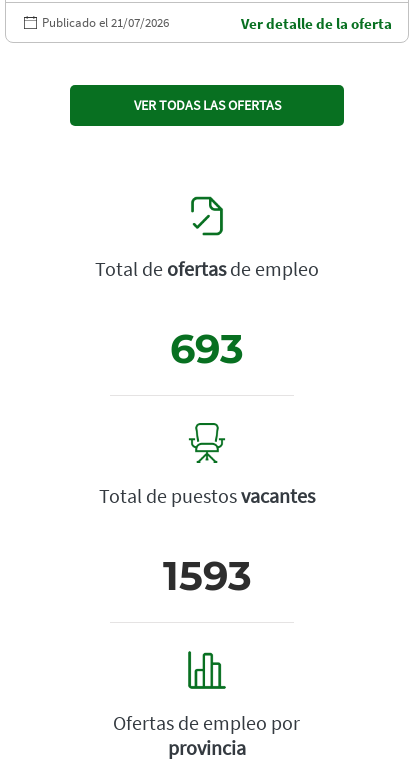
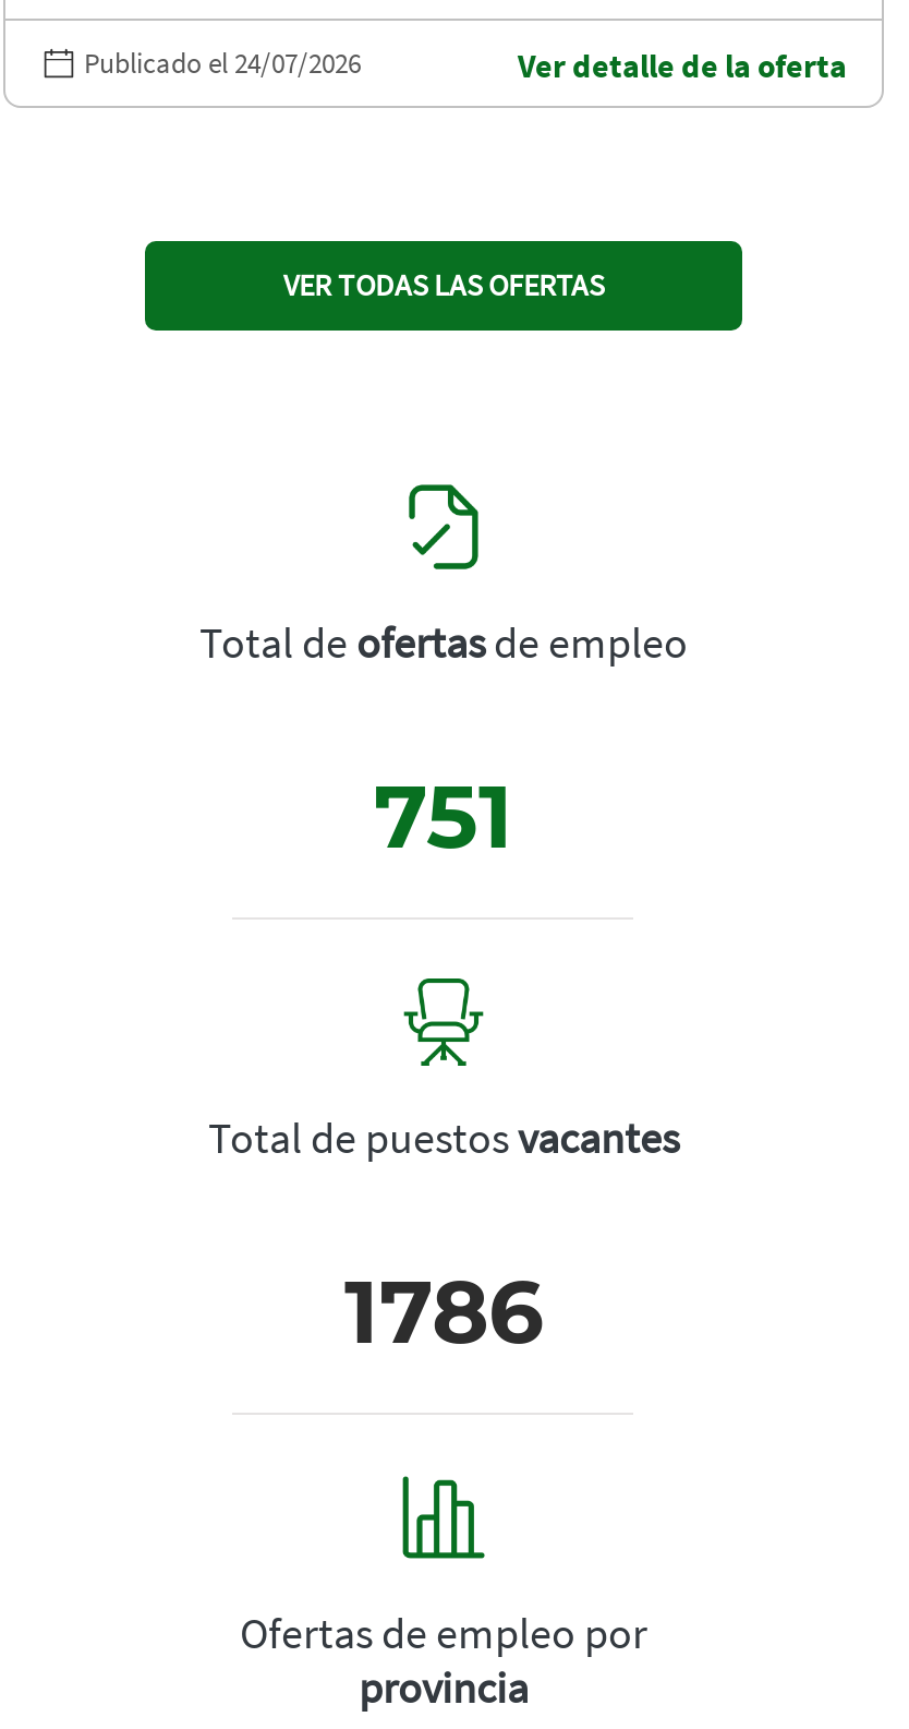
[42,14,169,31] Publicado el 21/07/2026 -> [84,44,361,81] Publicado el 24/07/2026
[170,324,244,373] 693 -> [374,763,513,870] 751
[162,551,251,600] 1593 -> [344,1258,543,1365] 1786

